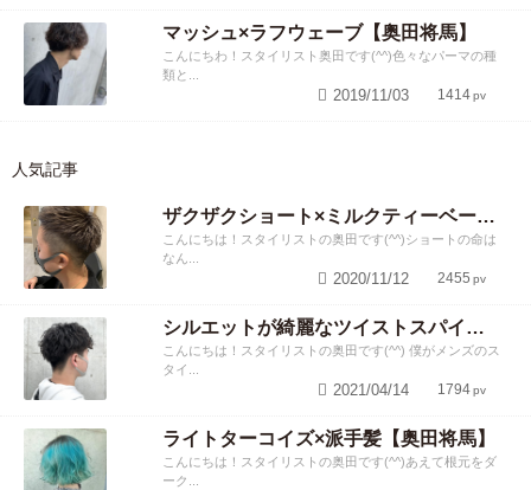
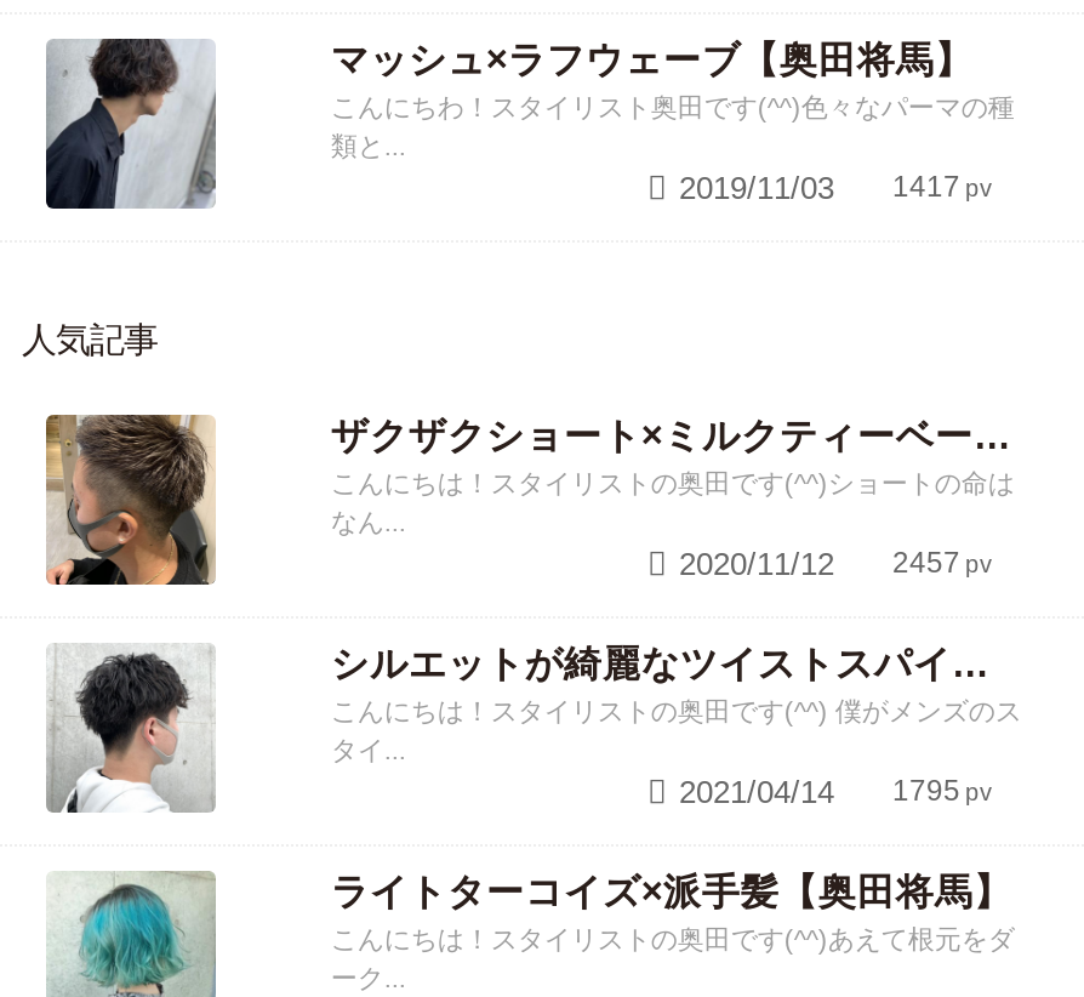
[333,86,471,104] 2019/11/03 1414 -> [679,170,960,206] 2019/11/03 1417
[333,270,471,287] 2020/11/12 2455 -> [679,546,960,582] 2020/11/12 2457
[333,381,471,399] 2021/04/14 1794 -> [679,774,960,810] 2021/04/14 1795

